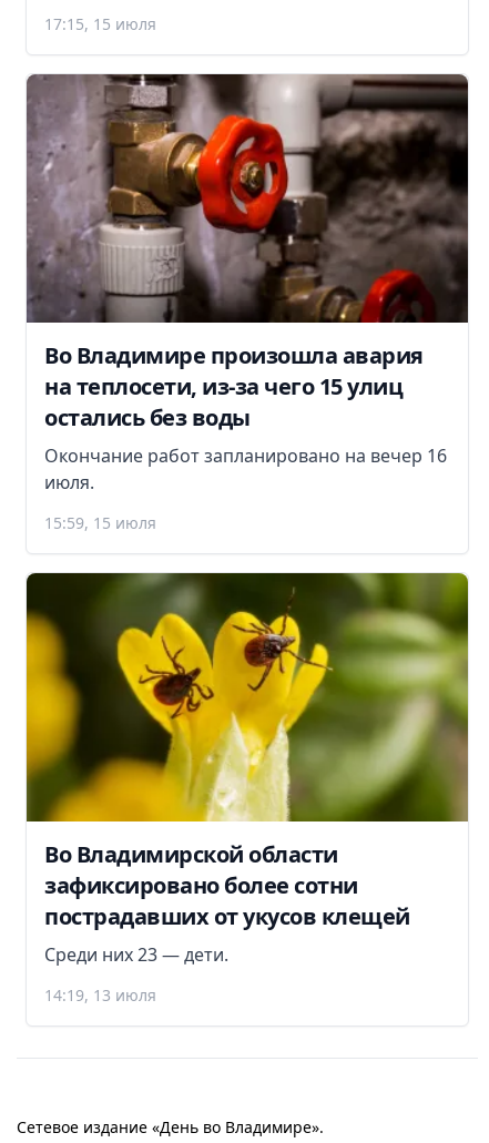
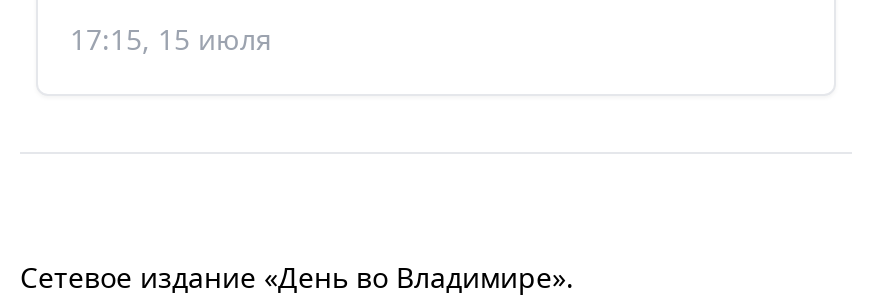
[26,73,469,534] [image] | Во Владимире произошла авария | на теплосети, из-за чего 15 улиц | остались без воды | Окончание работ запланировано на вечер 16 | июля. | 15:59, 15 июля -> none
[26,572,469,1006] [image] | Во Владимирской области | зафиксировано более сотни | пострадавших от укусов клещей | Среди них 23 — дети. | 14:19, 13 июля -> none

